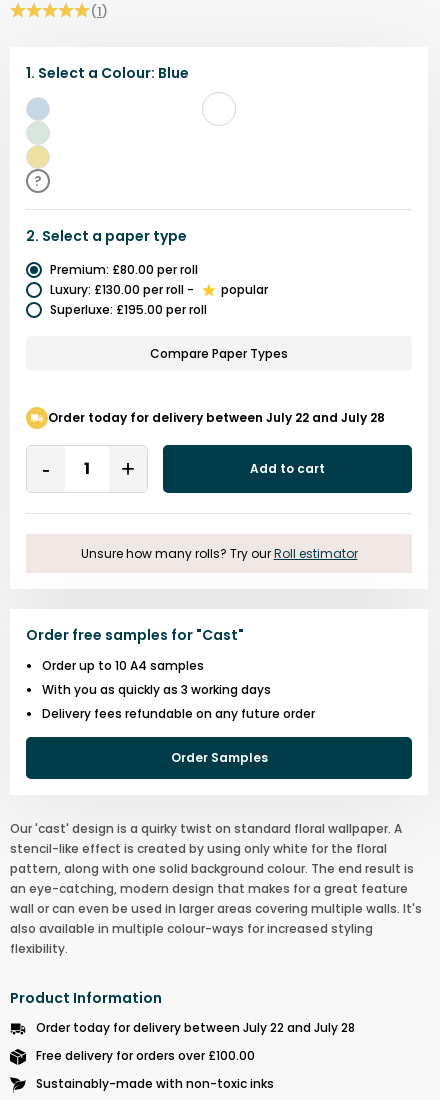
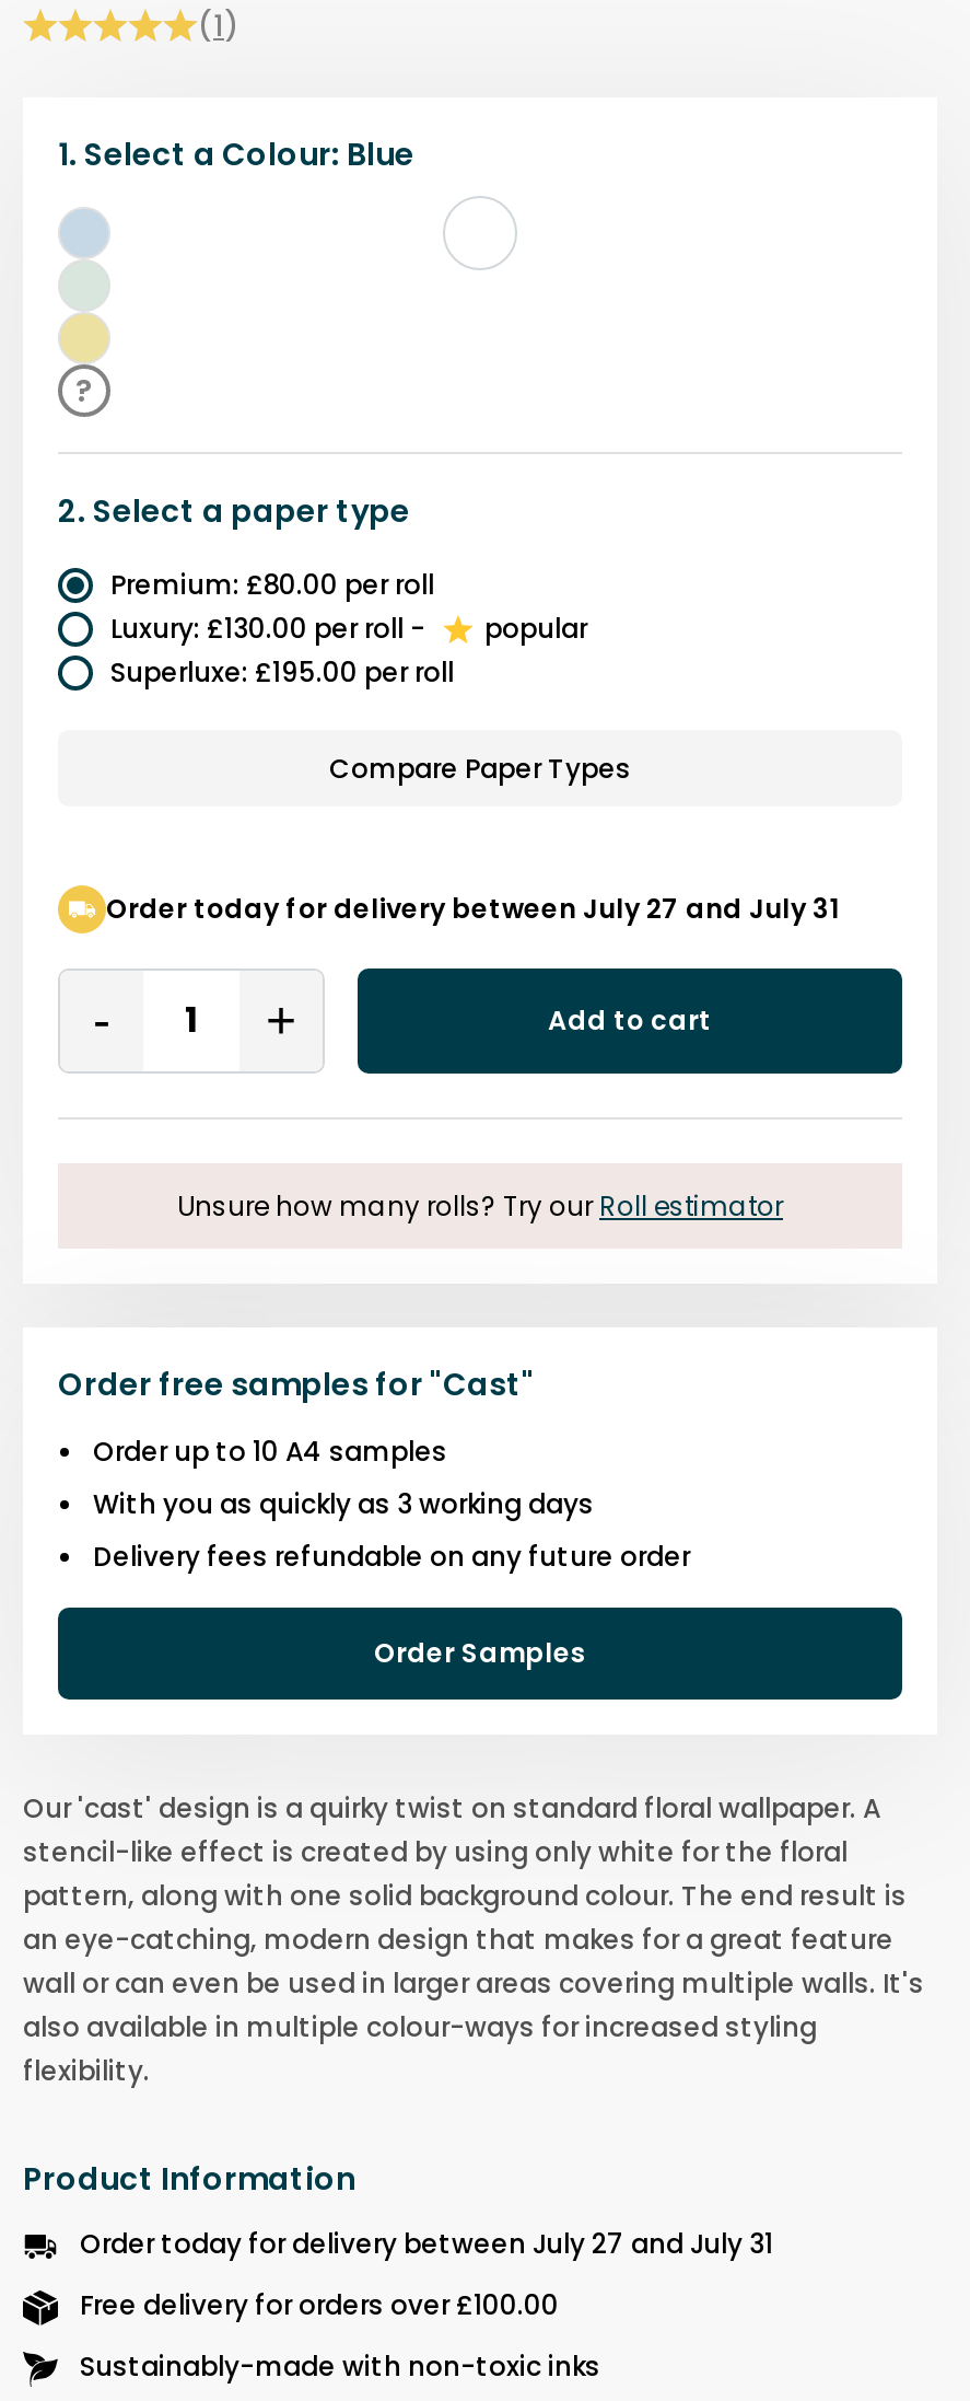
[48,409,385,426] Order today for delivery between July 22 and July 28 -> [106,891,841,928] Order today for delivery between July 27 and July 31
[36,1019,355,1036] Order today for delivery between July 22 and July 28 -> [80,2225,773,2262] Order today for delivery between July 27 and July 31

